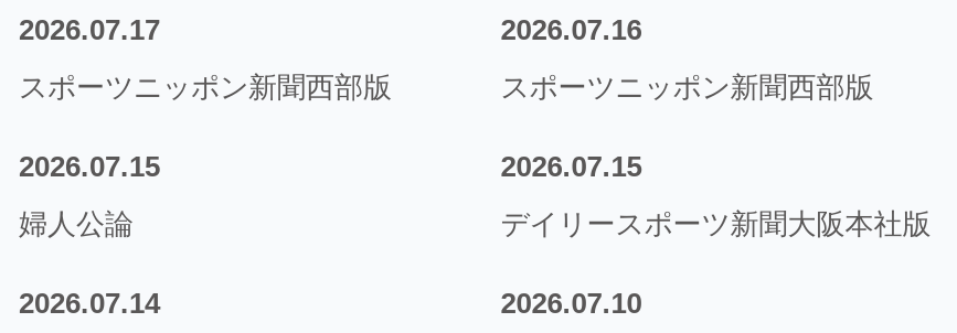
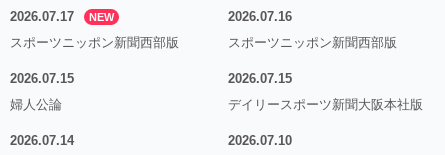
none -> [88,11,113,23] NEW

